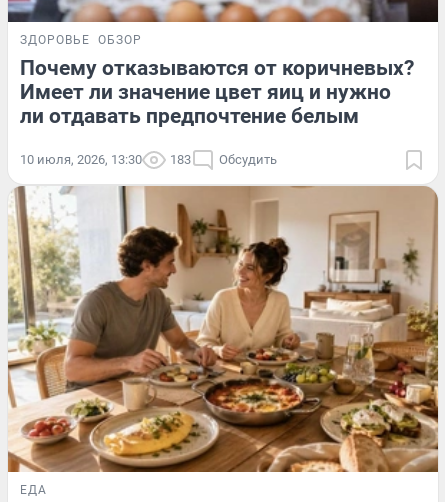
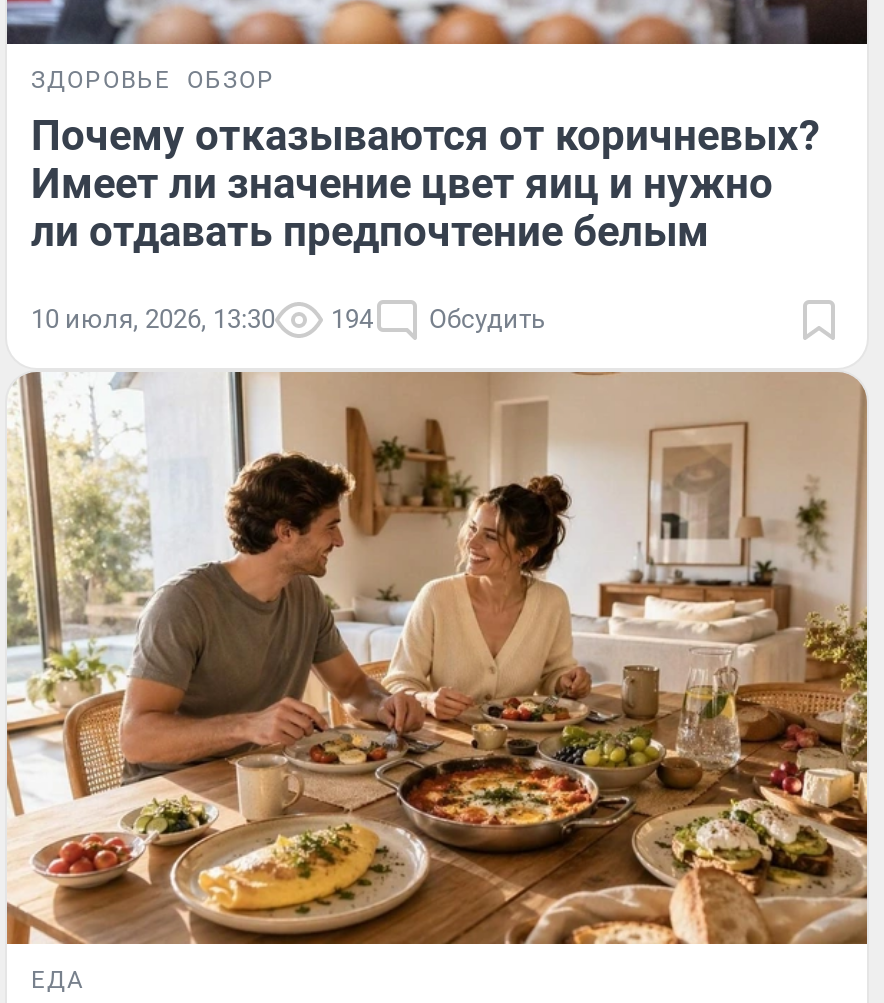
[20,152,277,167] 10 июля, 2026, 13:30 183 Обсудить -> [31,303,545,333] 10 июля, 2026, 13:30 194 Обсудить

